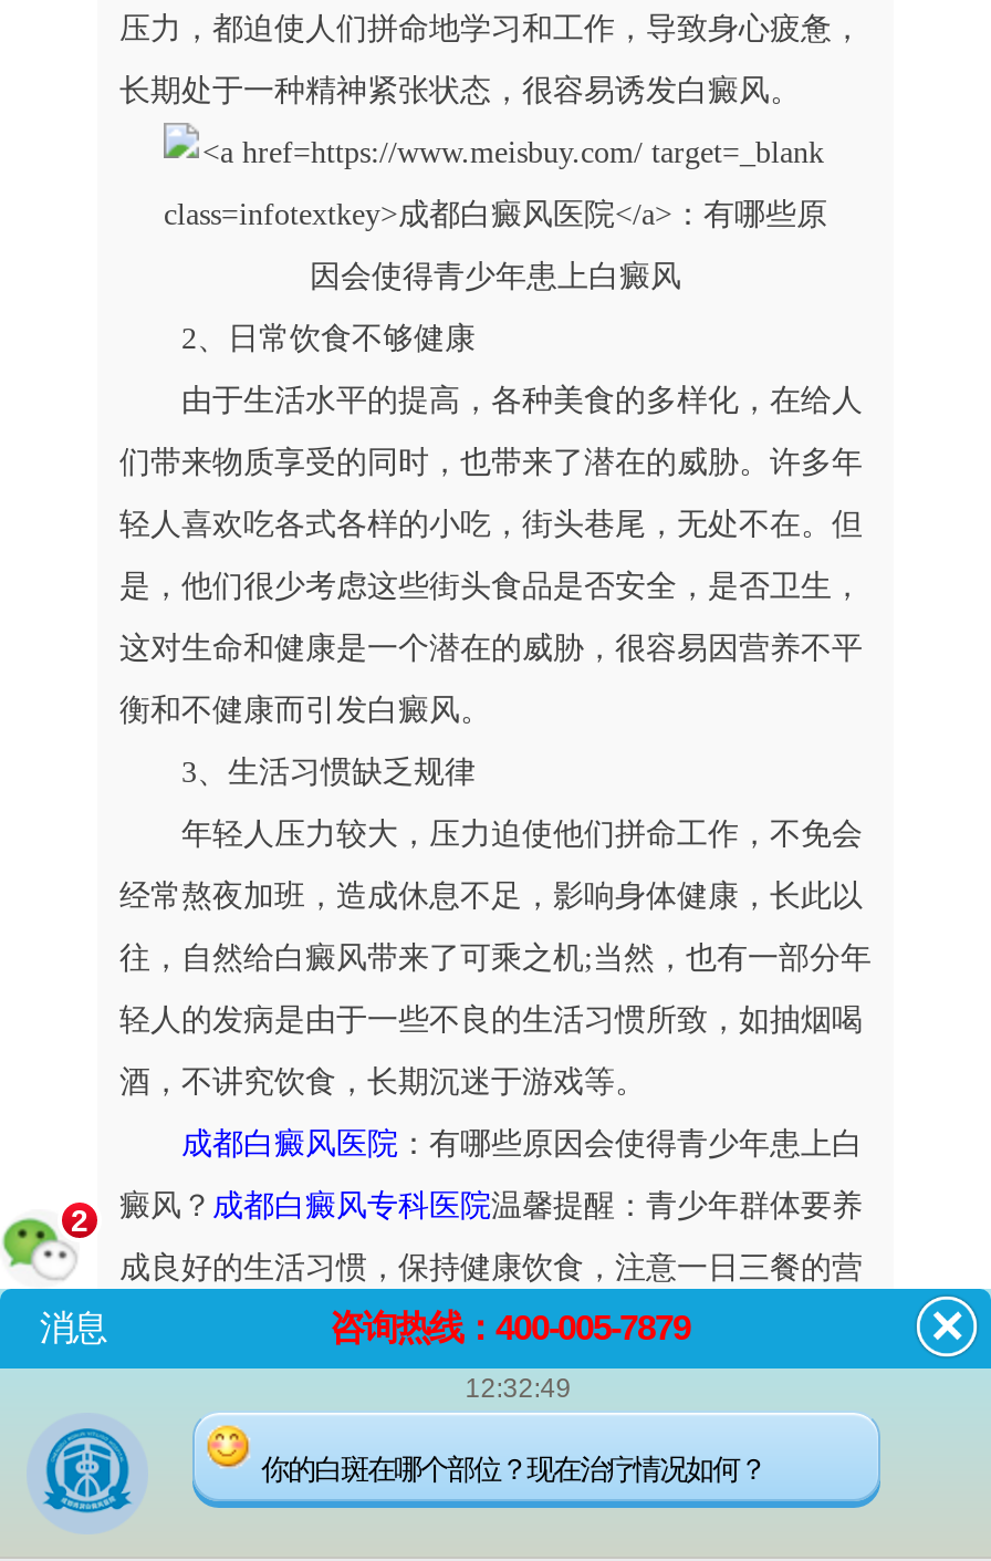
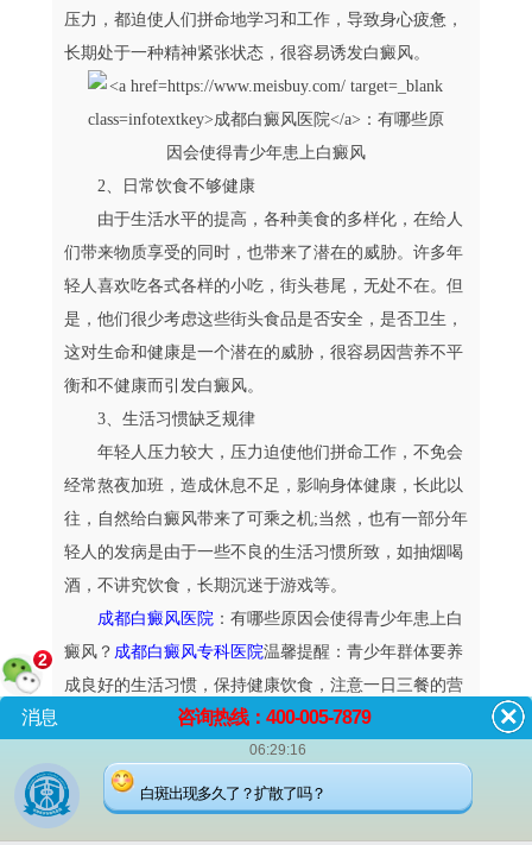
[465,1373,571,1404] 12:32:49 -> [250,742,307,758] 06:29:16
[261,1453,766,1486] 你的白斑在哪个部位？现在治疗情况如何？ -> [140,785,325,802] 白斑出现多久了？扩散了吗？

